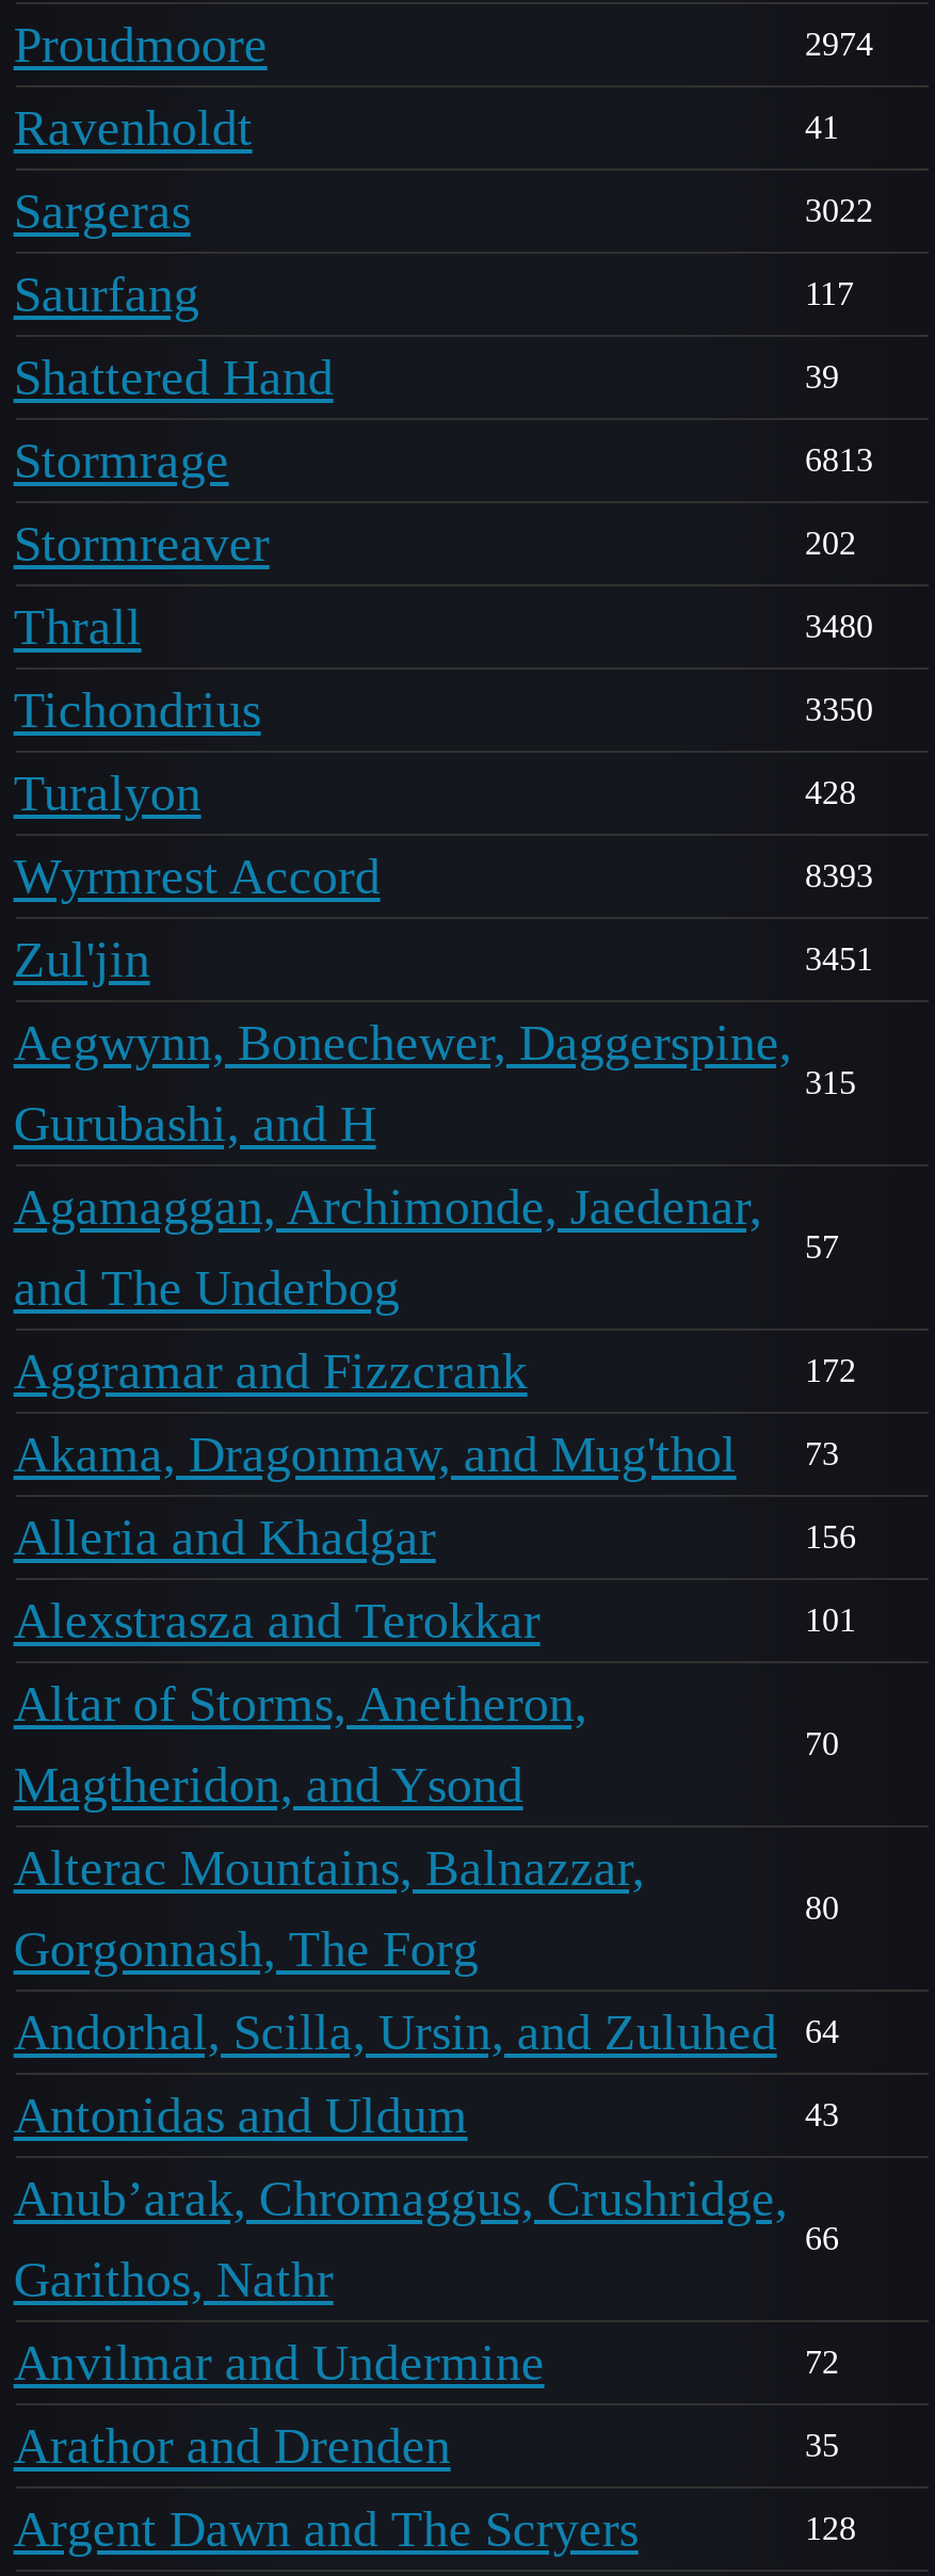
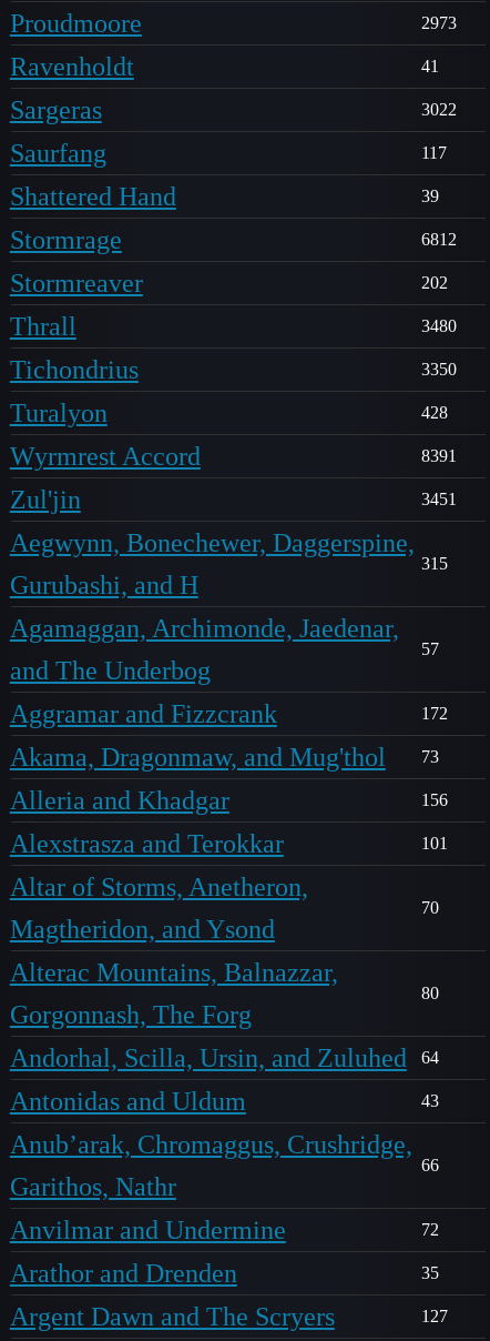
[805,26,873,62] 2974 -> [421,13,457,32] 2973
[805,441,873,478] 6813 -> [421,230,457,249] 6812
[805,857,873,893] 8393 -> [421,446,457,465] 8391
[805,2510,856,2546] 128 -> [421,1307,448,1325] 127

